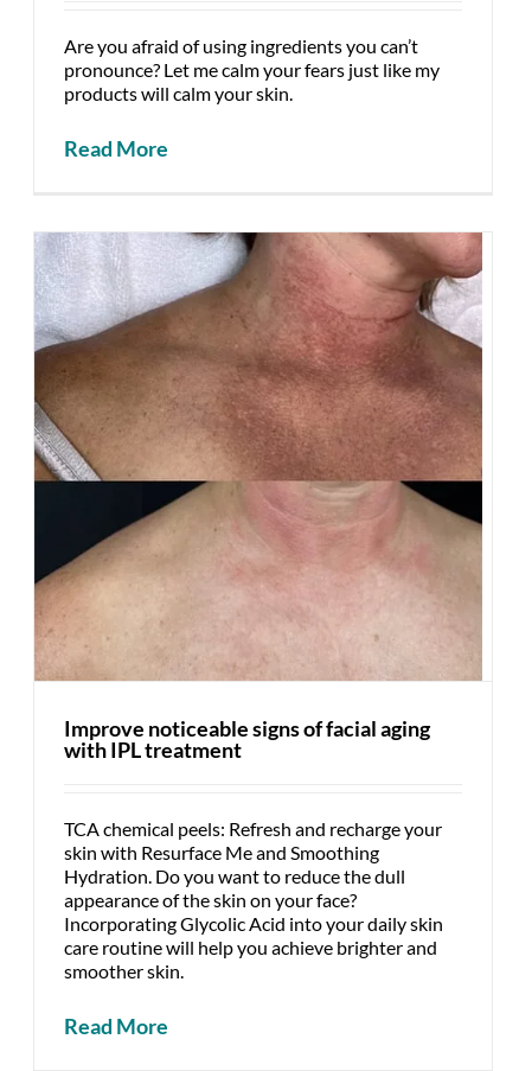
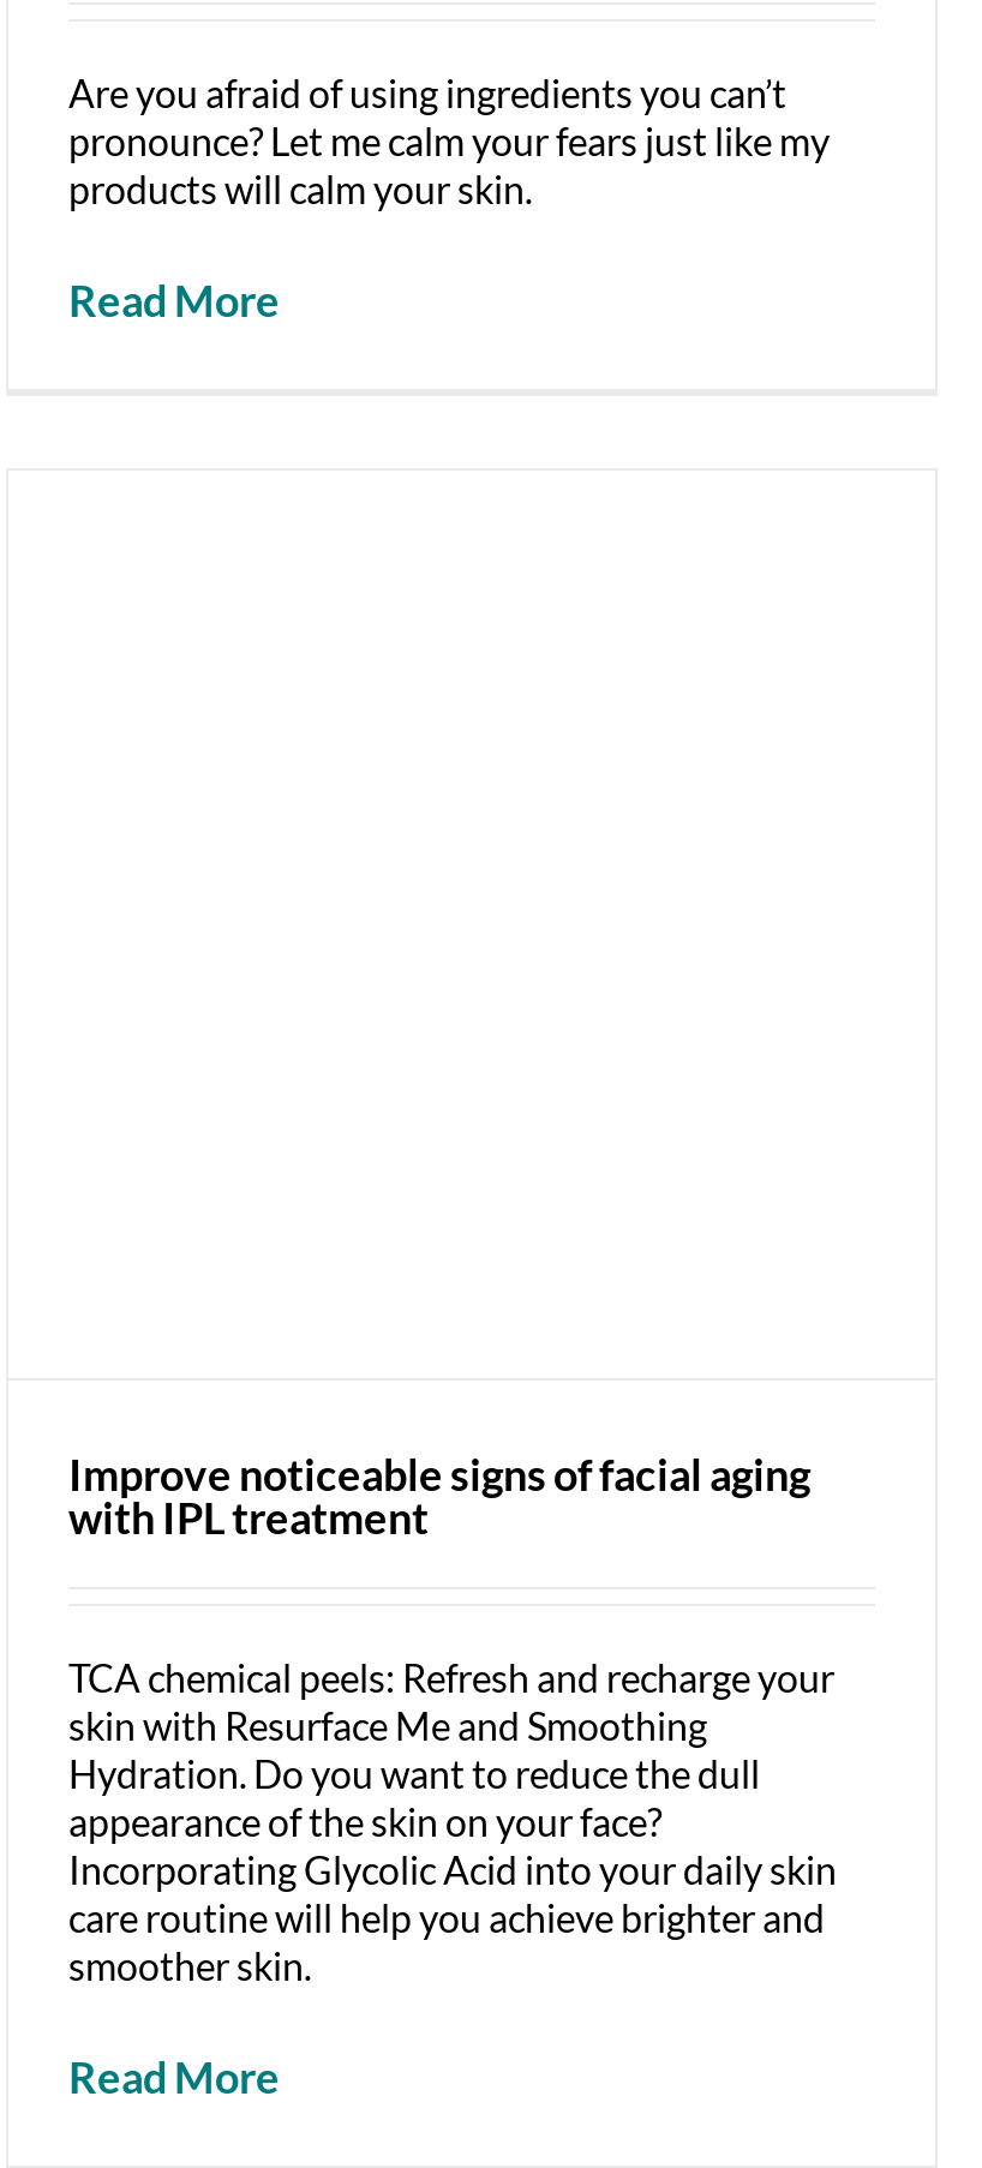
[33,231,483,682] [image] -> none

